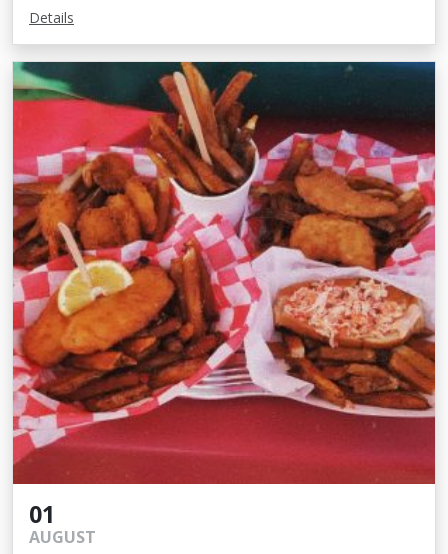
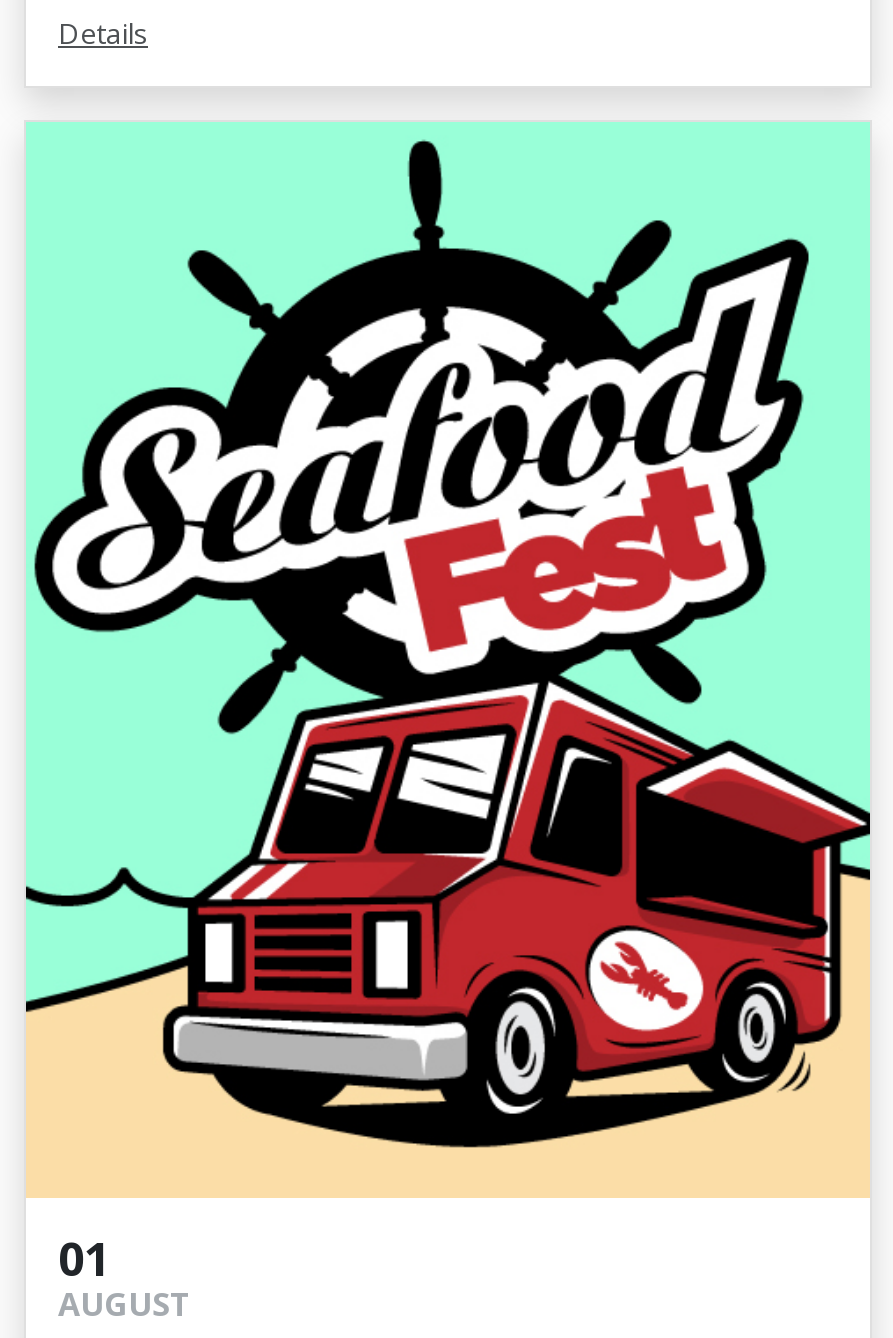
[12,61,436,485] [image] -> [24,121,872,1199] [image]

